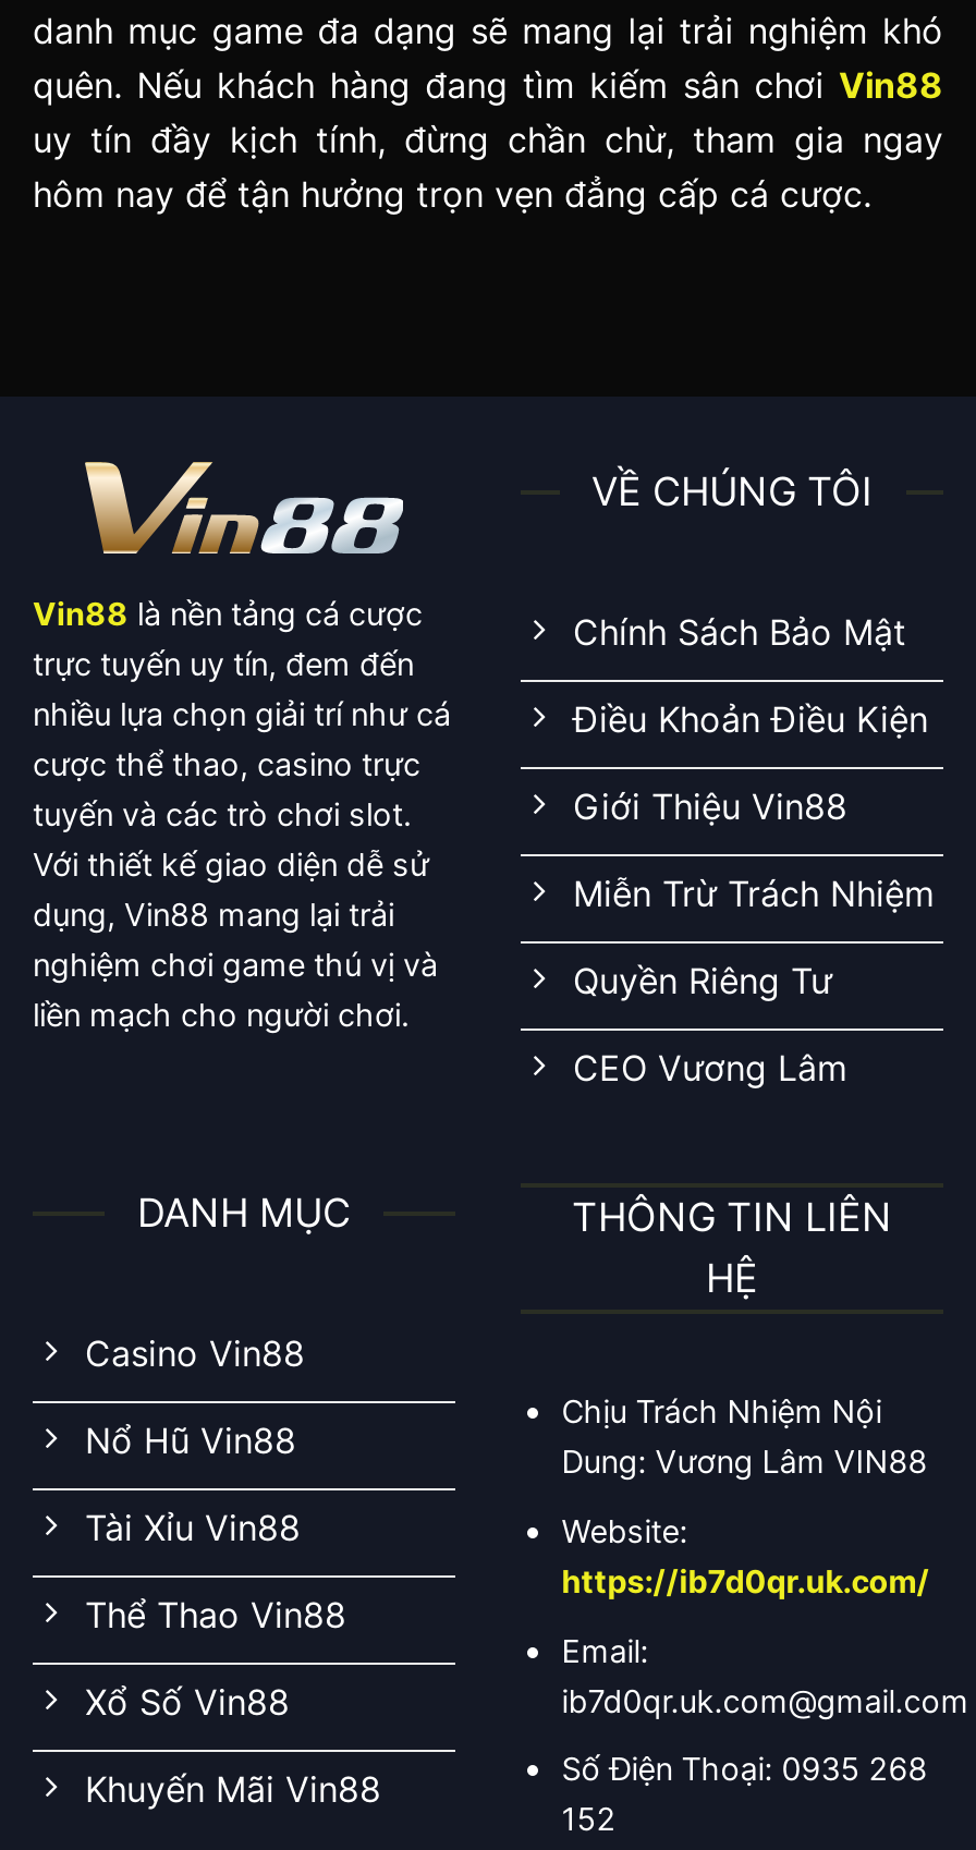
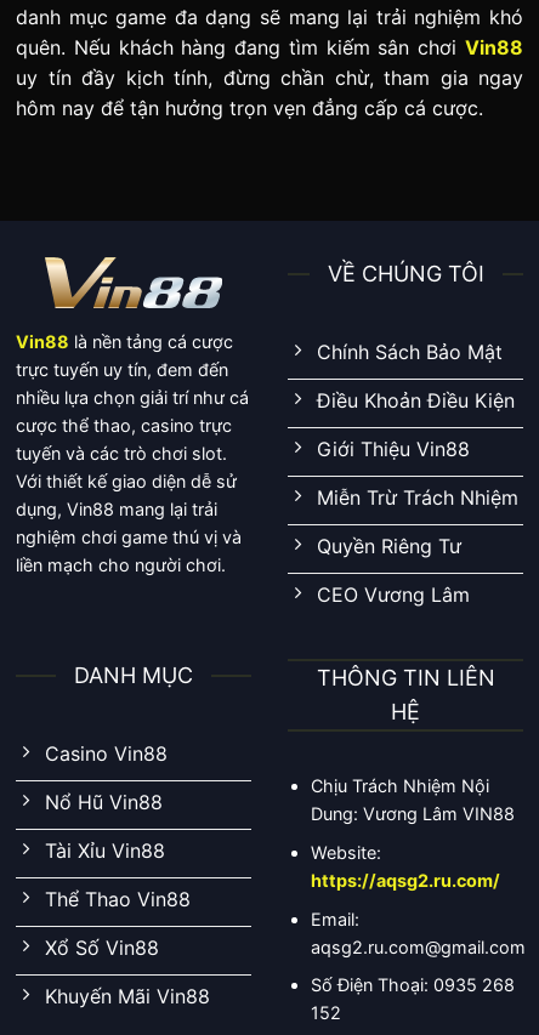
[561,1562,930,1599] https://ib7d0qr.uk.com/ -> [310,870,500,891] https://aqsg2.ru.com/
[561,1682,969,1719] ib7d0qr.uk.com@gmail.com -> [310,936,525,957] aqsg2.ru.com@gmail.com

